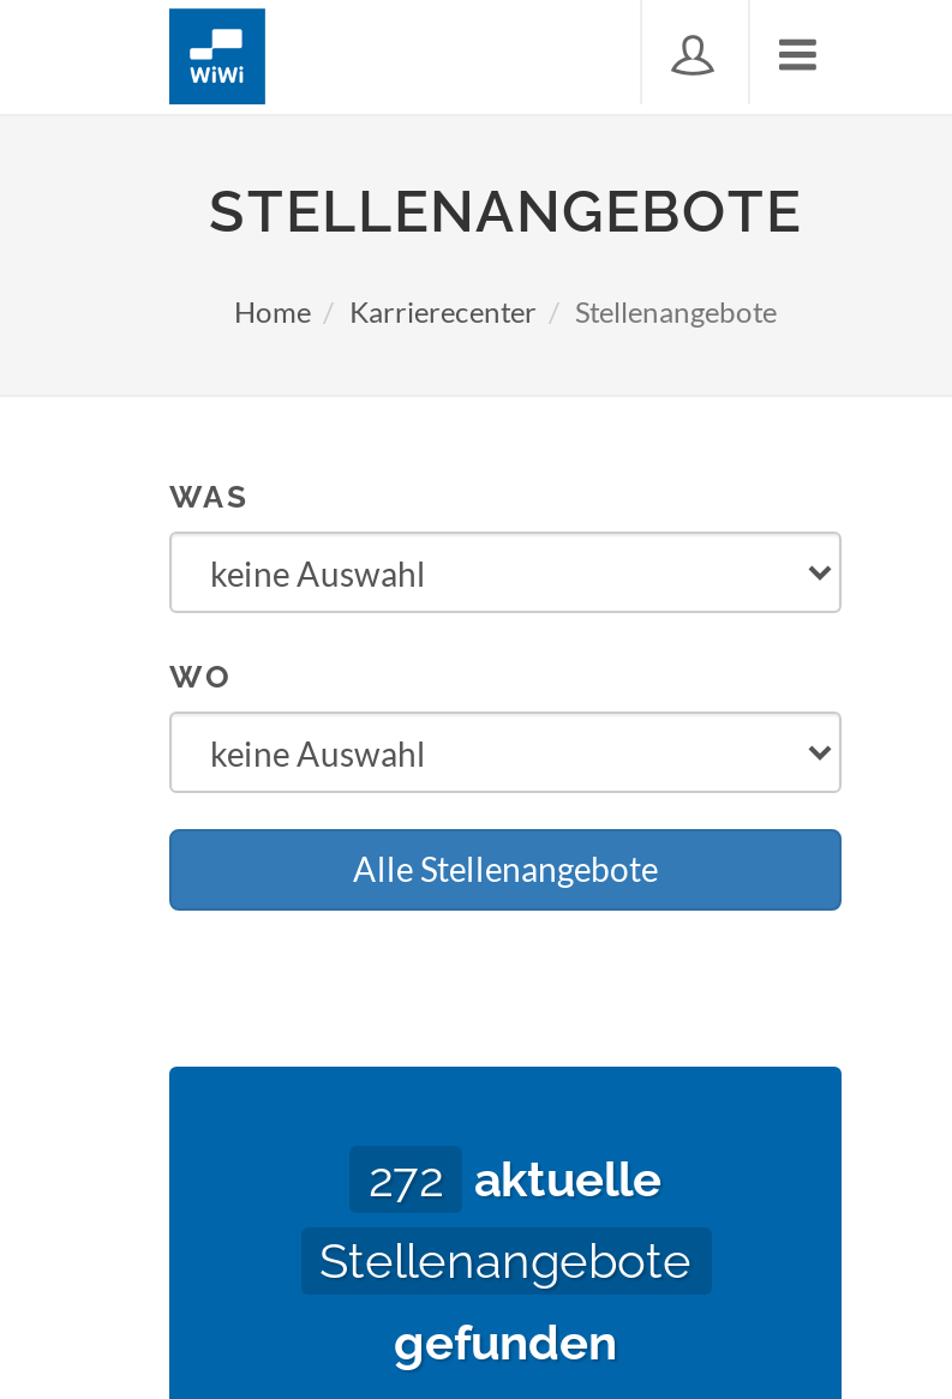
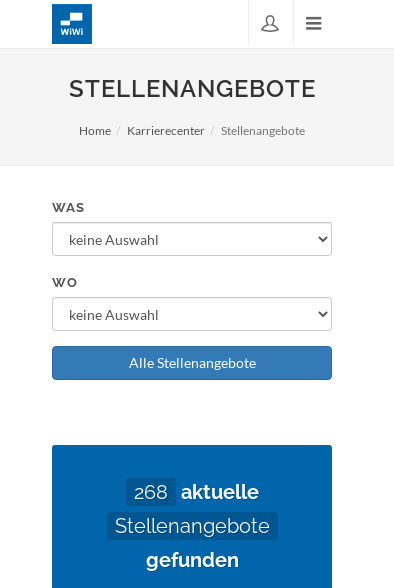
[369,1151,661,1208] 272 aktuelle -> [133,480,258,504] 268 aktuelle

